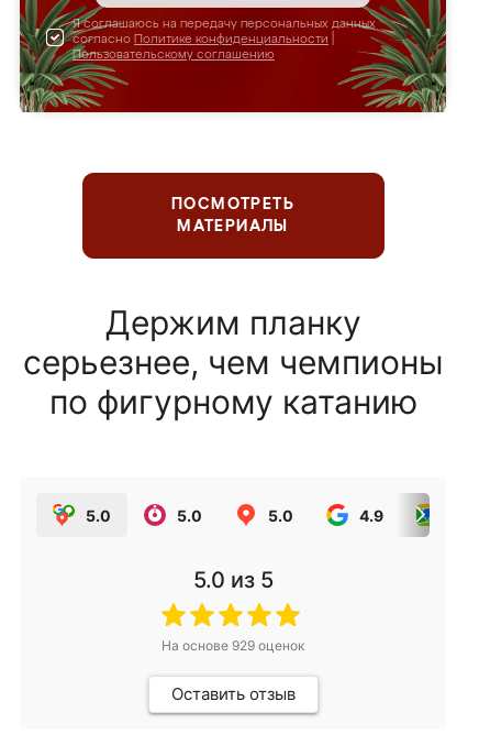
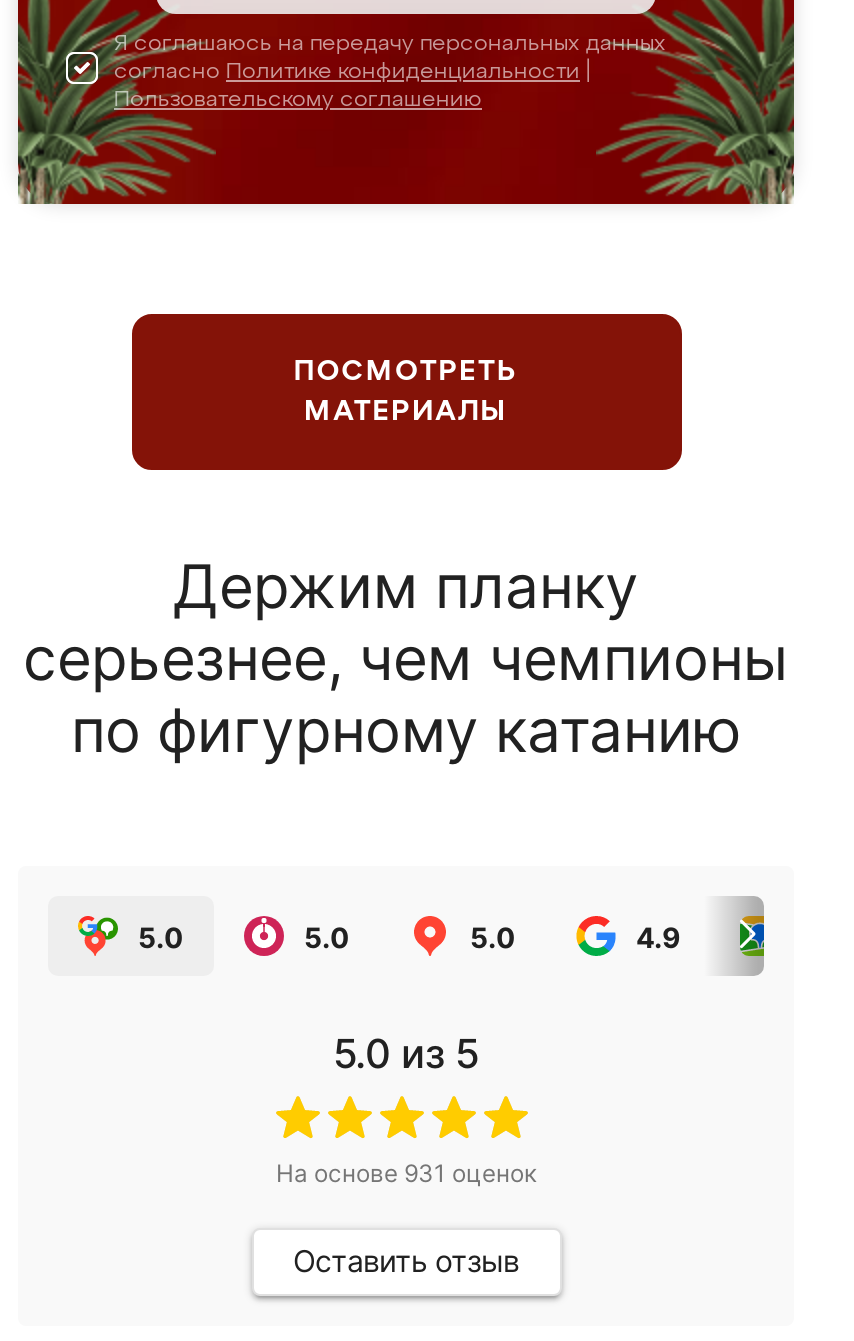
[161,637,304,654] На основе 929 оценок -> [276,1158,536,1188] На основе 931 оценок

